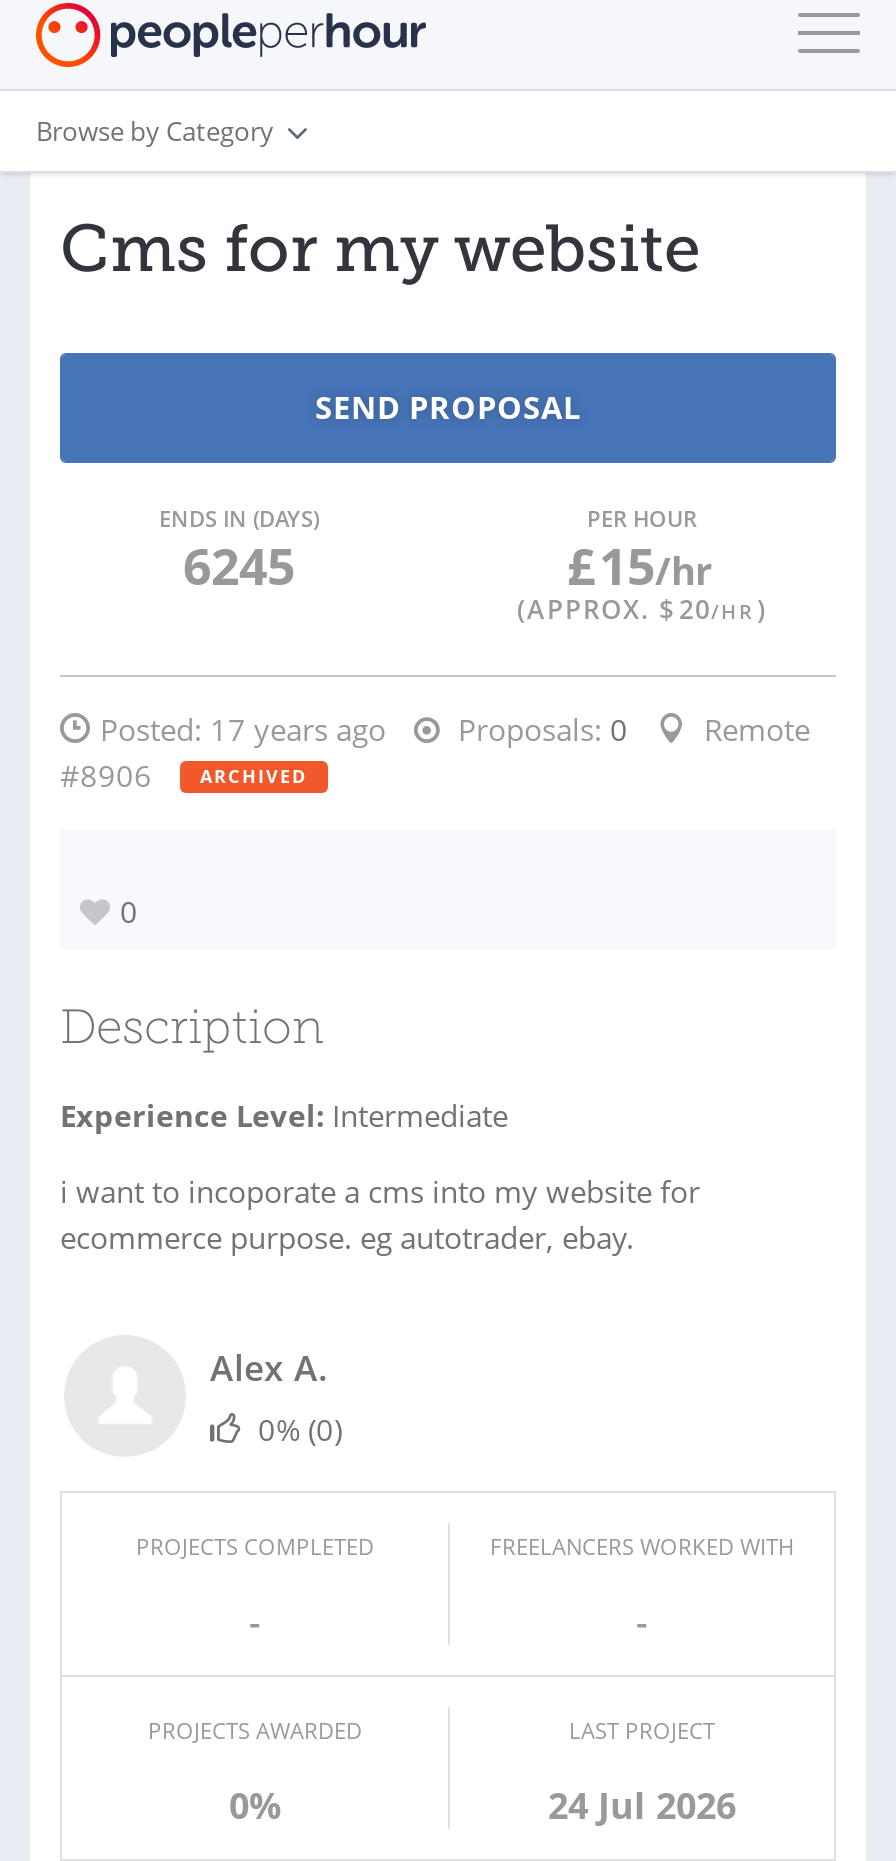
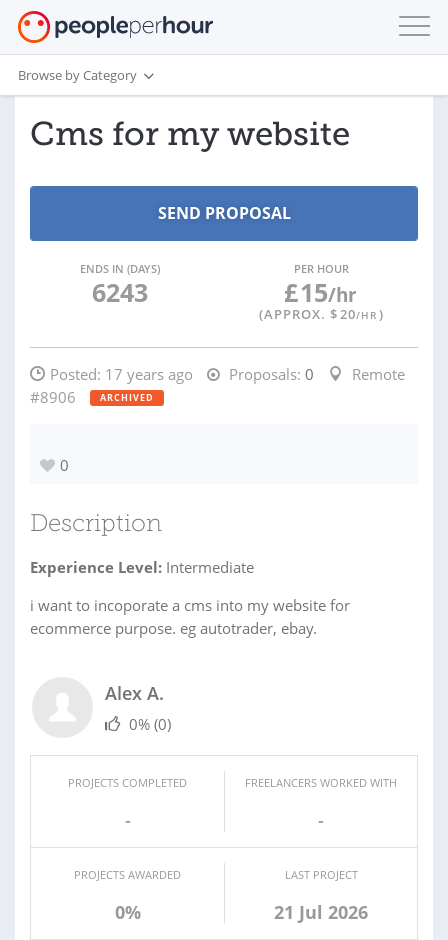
[183,531,295,599] 6245 -> [91,275,147,309] 6243
[548,1781,736,1829] 24 Jul 2026 -> [274,900,368,924] 21 Jul 2026

